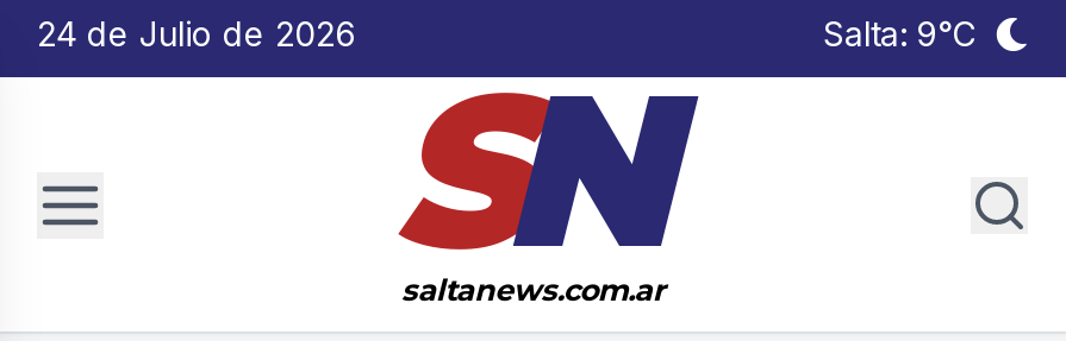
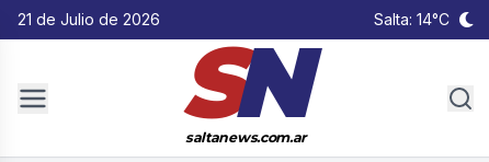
[37,13,356,53] 24 de Julio de 2026 -> [18,10,160,28] 21 de Julio de 2026
[823,13,975,53] Salta: 9°C -> [374,10,450,28] Salta: 14°C

